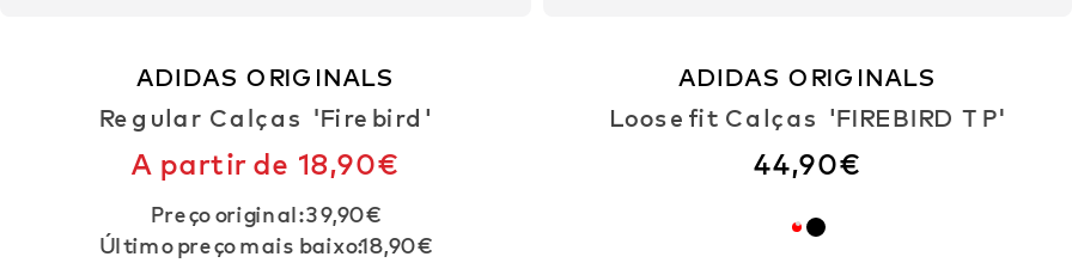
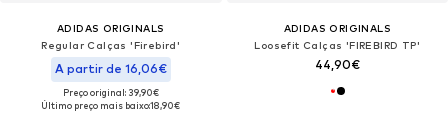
[131,146,399,182] A partir de 18,90€ -> [55,61,167,76] A partir de 16,06€

